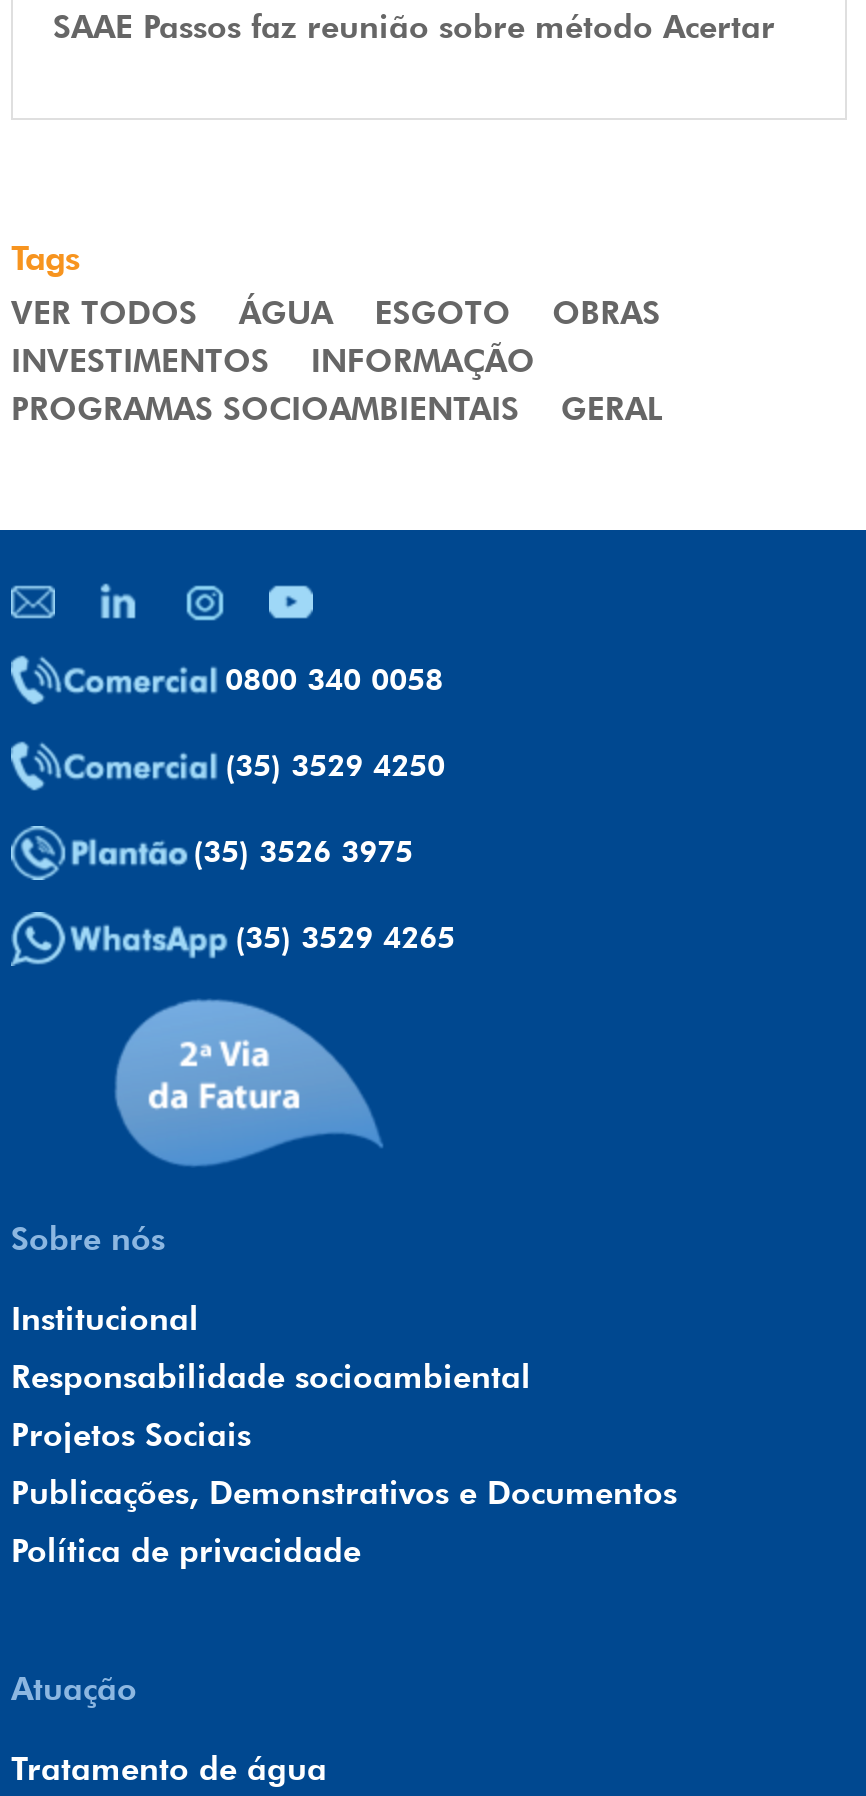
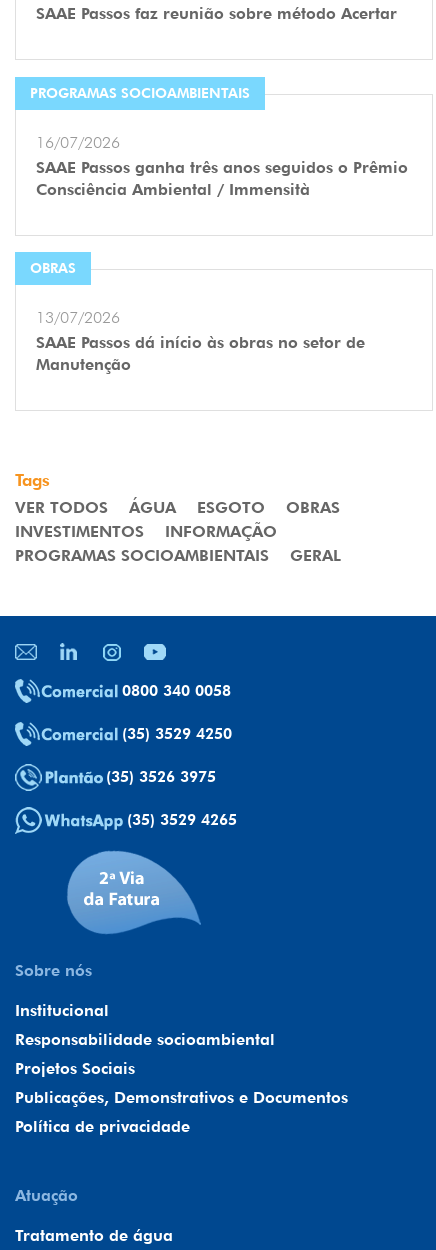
none -> [30,84,408,198] PROGRAMAS SOCIOAMBIENTAIS | 16/07/2026 | SAAE Passos ganha três anos seguidos o Prêmio | Consciência Ambiental / Immensità
none -> [30,260,365,374] OBRAS | 13/07/2026 | SAAE Passos dá início às obras no setor de | Manutenção

